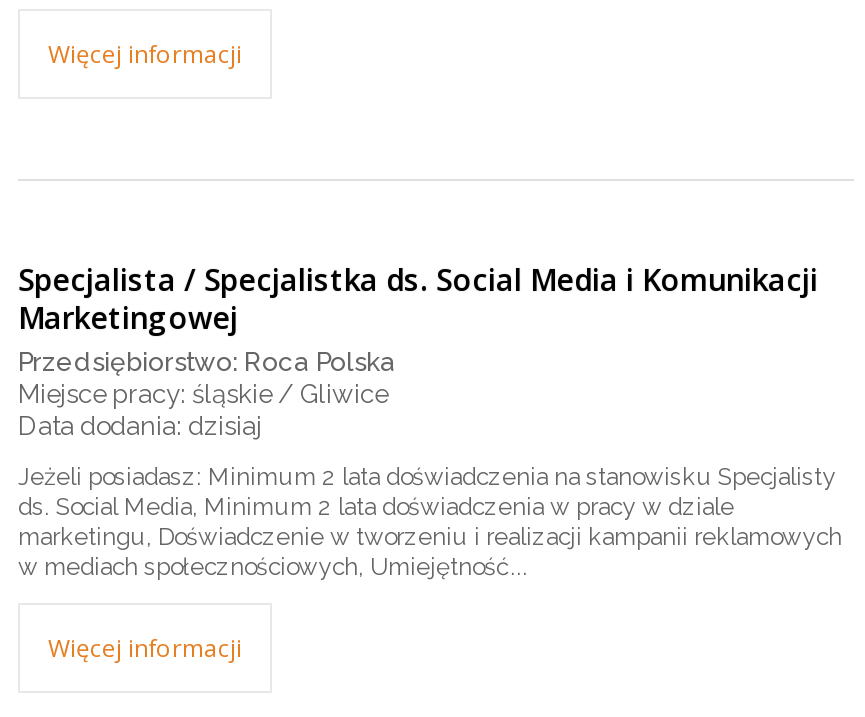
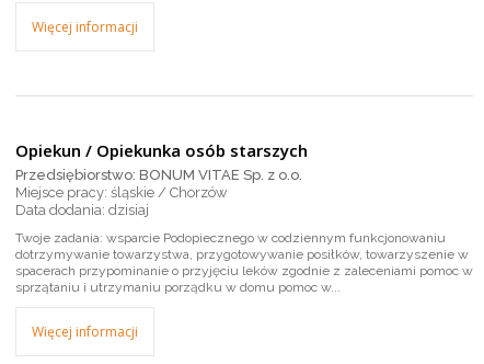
[18,259,818,409] Specjalista / Specjalistka ds. Social Media i Komunikacji | Marketingowej | Przedsiębiorstwo: Roca Polska | Miejsce pracy: śląskie / Gliwice -> [15,139,308,201] Opiekun / Opiekunka osób starszych | Przedsiębiorstwo: BONUM VITAE Sp. z o.o. | Miejsce pracy: śląskie / Chorzów
[18,463,842,581] Jeżeli posiadasz: Minimum 2 lata doświadczenia na stanowisku Specjalisty | ds. Social Media, Minimum 2 lata doświadczenia w pracy w dziale | marketingu, Doświadczenie w tworzeniu i realizacji kampanii reklamowych | w mediach społecznościowych, Umiejętność... -> [15,230,473,295] Twoje zadania: wsparcie Podopiecznego w codziennym funkcjonowaniu | dotrzymywanie towarzystwa, przygotowywanie posiłków, towarzyszenie w | spacerach przypominanie o przyjęciu leków zgodnie z zaleceniami pomoc w | sprzątaniu i utrzymaniu porządku w domu pomoc w...

